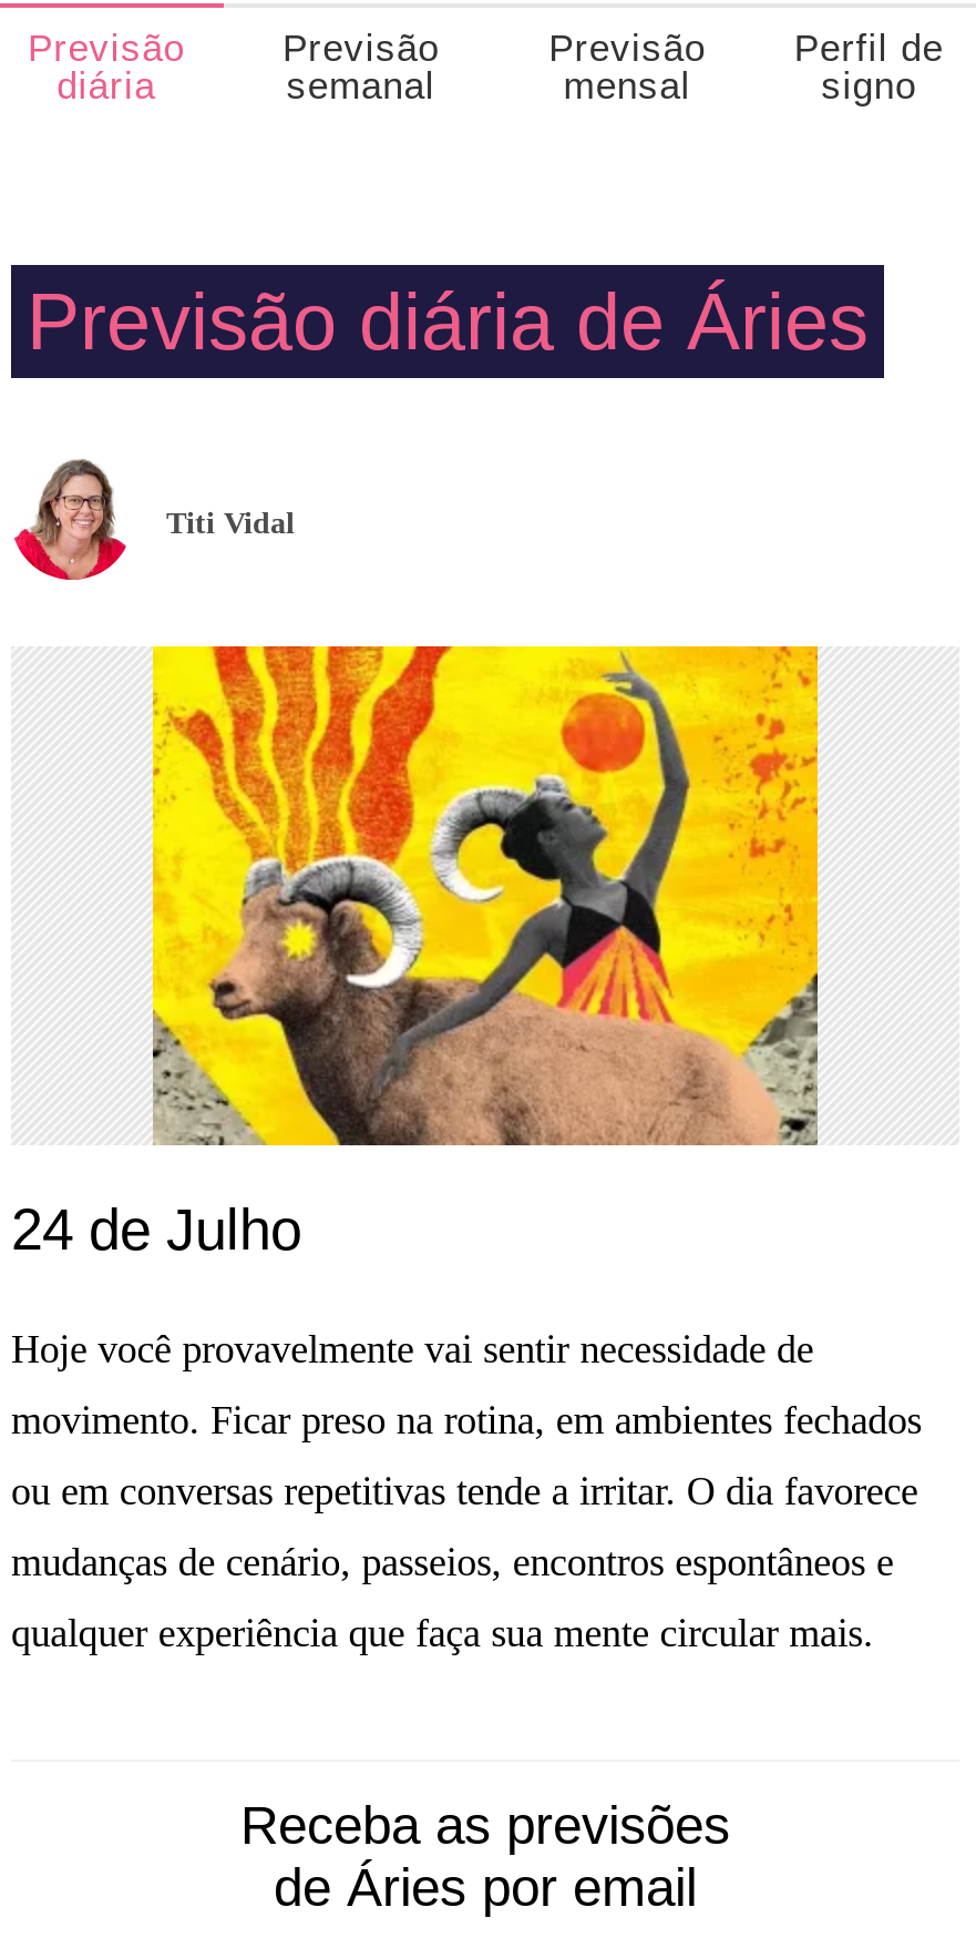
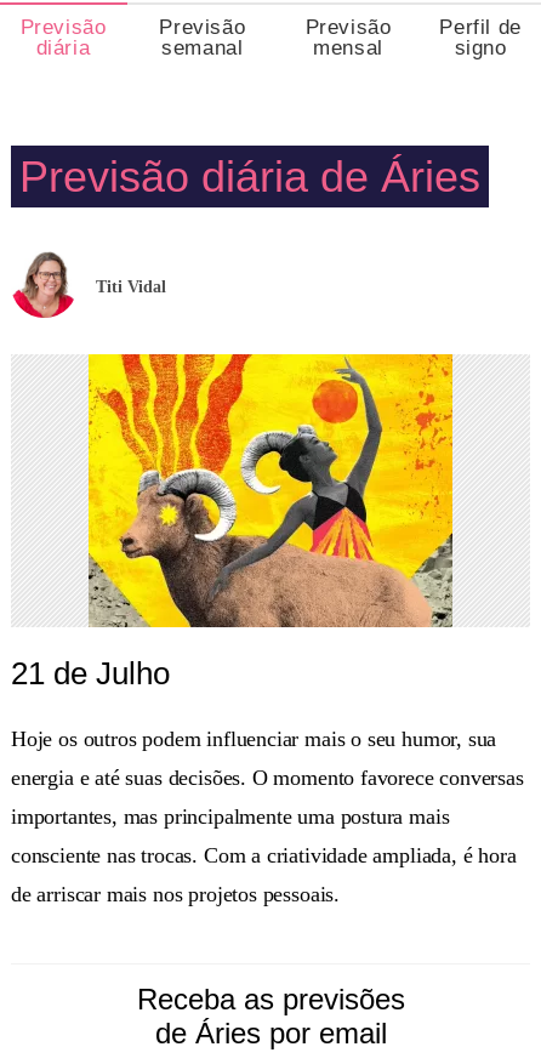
[11,1196,301,1263] 24 de Julho -> [11,655,170,692] 21 de Julho
[11,1327,814,1371] Hoje você provavelmente vai sentir necessidade de -> [11,727,496,751] Hoje os outros podem influenciar mais o seu humor, sua
[11,1398,922,1442] movimento. Ficar preso na rotina, em ambientes fechados -> [11,766,524,790] energia e até suas decisões. O momento favorece conversas
[11,1469,918,1513] ou em conversas repetitivas tende a irritar. O dia favorece -> [11,804,449,829] importantes, mas principalmente uma postura mais
[11,1540,894,1584] mudanças de cenário, passeios, encontros espontâneos e -> [11,843,516,867] consciente nas trocas. Com a criatividade ampliada, é hora
[11,1611,874,1655] qualquer experiência que faça sua mente circular mais. -> [11,882,340,906] de arriscar mais nos projetos pessoais.

